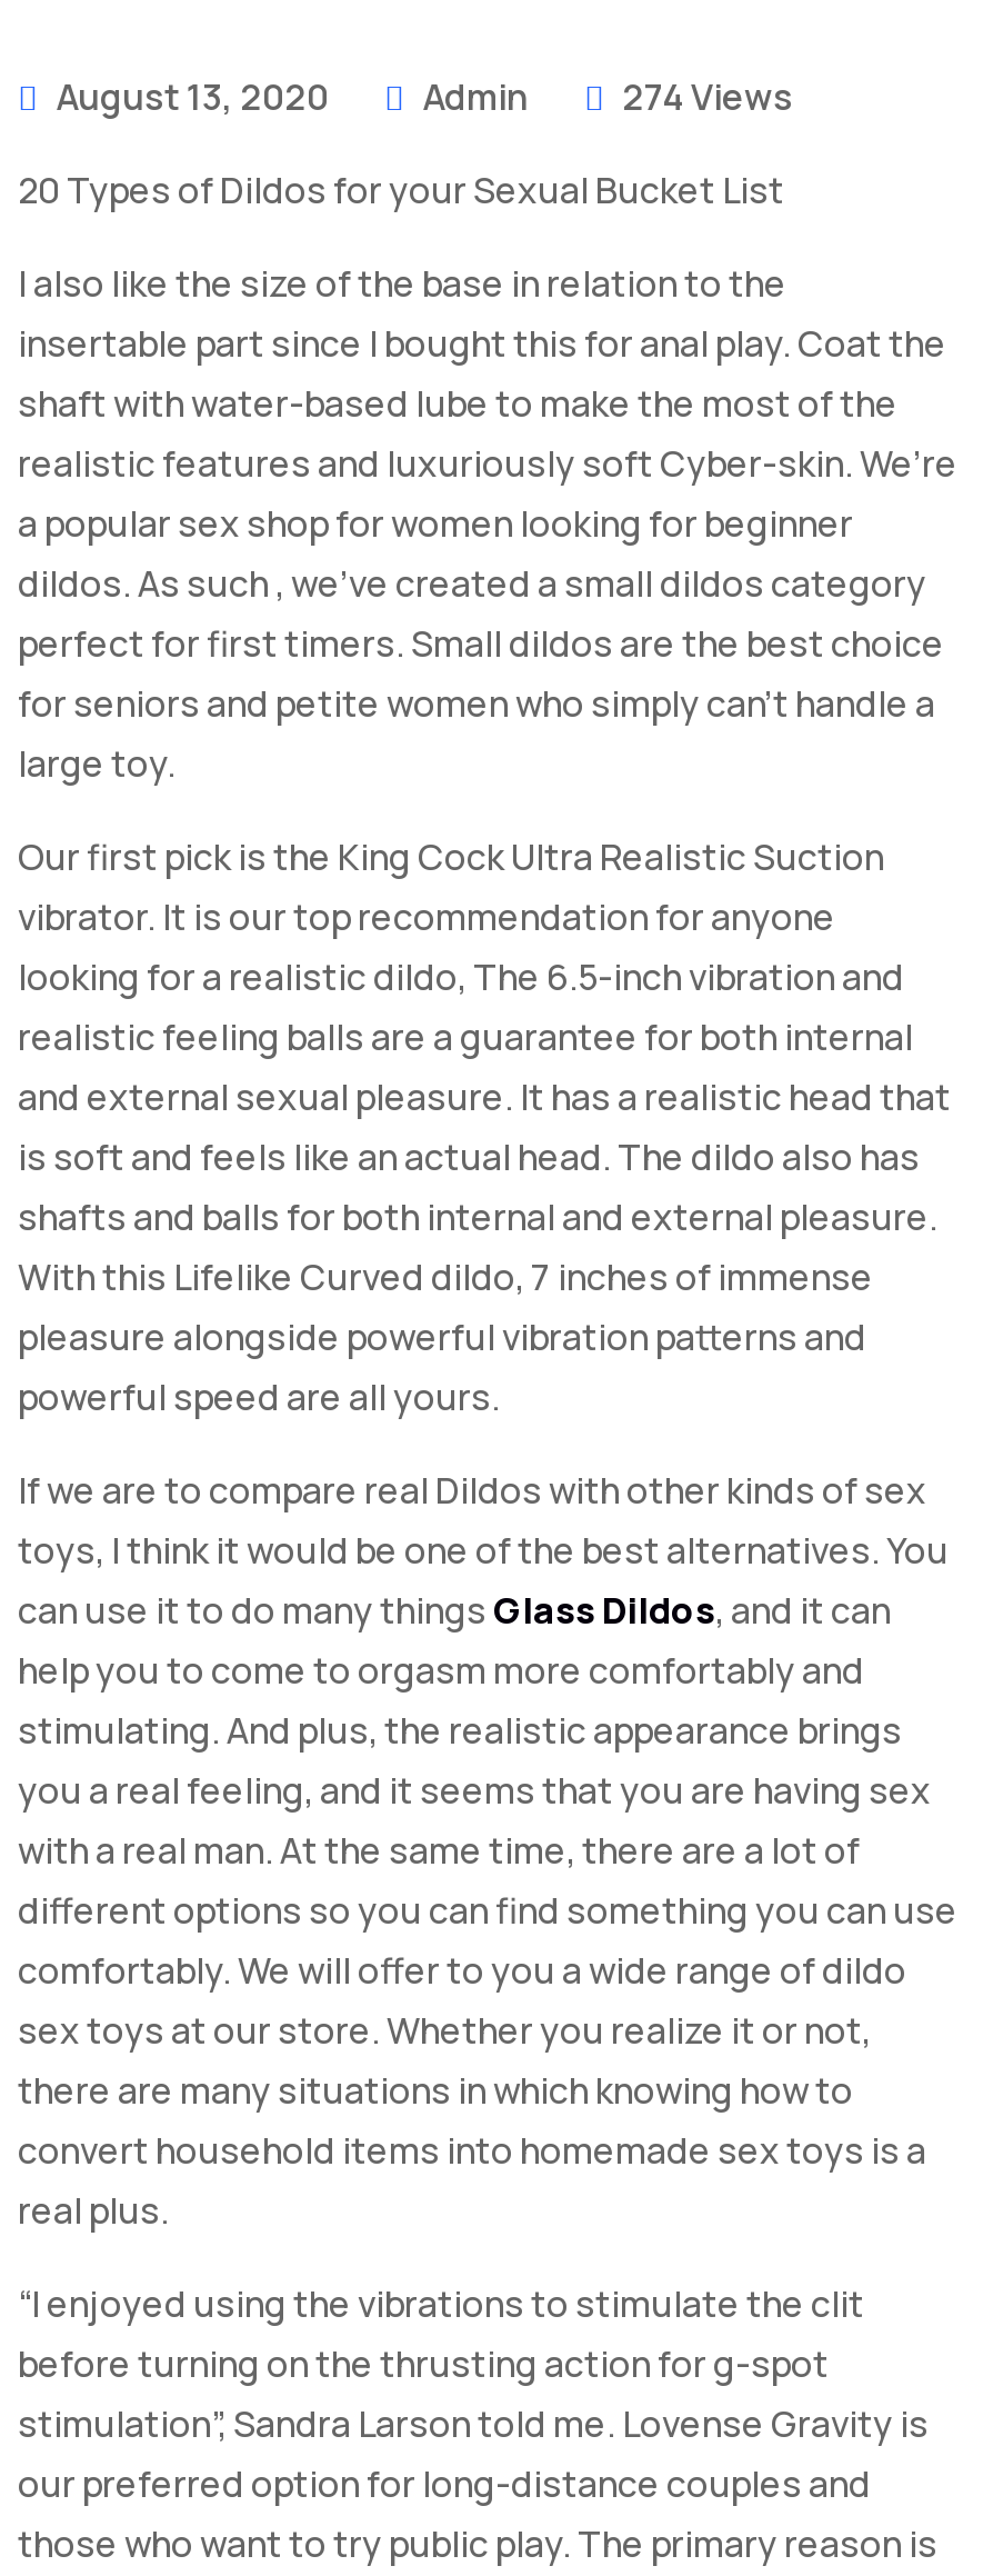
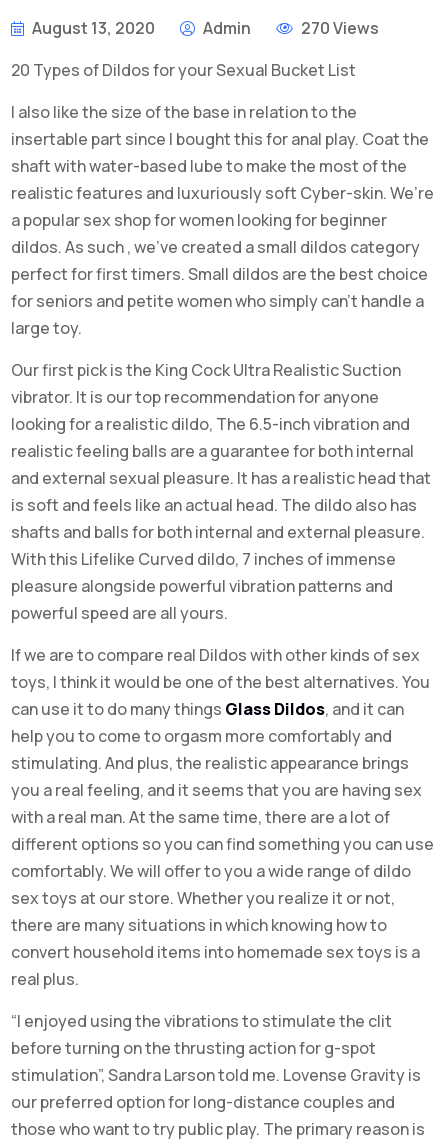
[615,73,793,122] 274 Views -> [298,17,379,39] 270 Views

